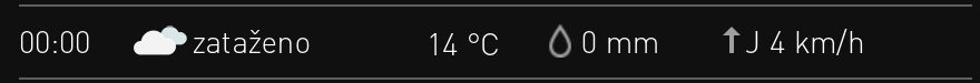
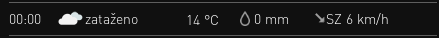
[745,20,865,60] J 4 km/h -> [326,9,389,27] SZ 6 km/h

